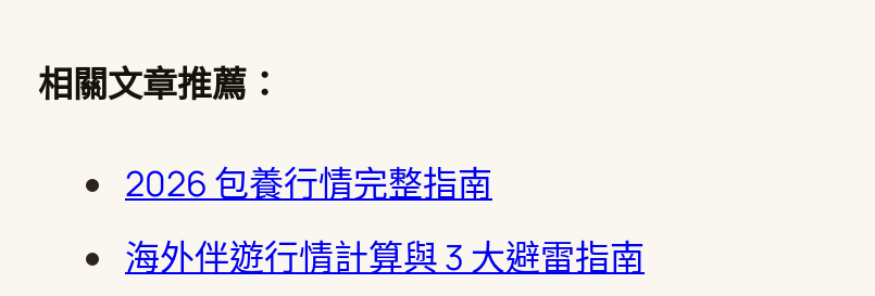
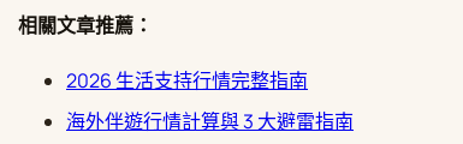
[125,159,492,206] 2026 包養行情完整指南 -> [66,67,308,93] 2026 生活支持行情完整指南

